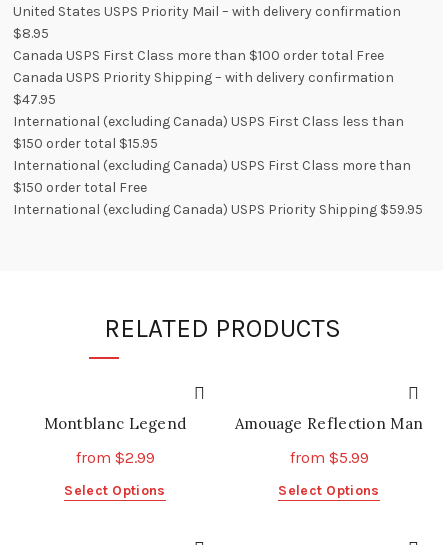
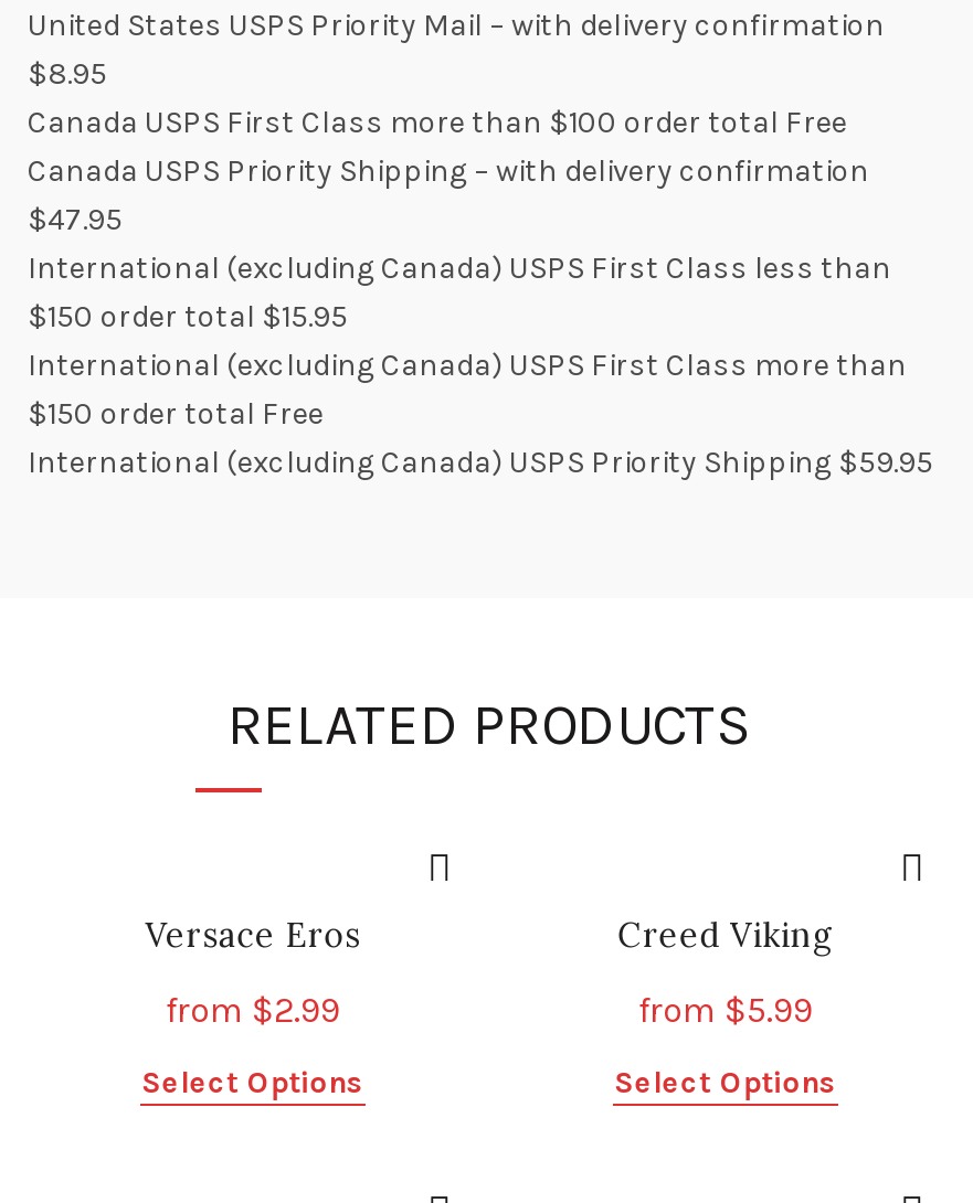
[44,414,186,433] Montblanc Legend -> [145,915,361,956] Versace Eros
[235,414,423,433] Amouage Reflection Man -> [618,915,833,956] Creed Viking

